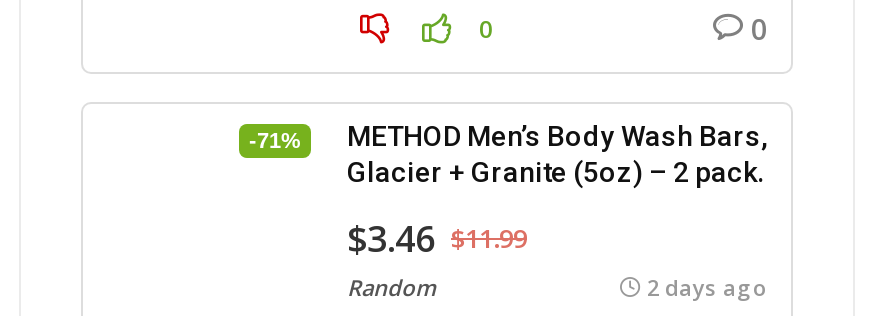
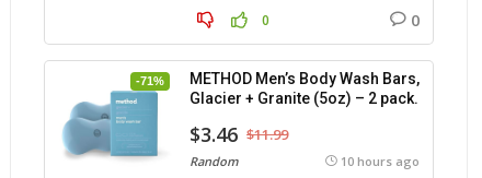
none -> [61,90,161,161] [image]
[647,272,767,302] 2 days ago -> [341,153,420,169] 10 hours ago

